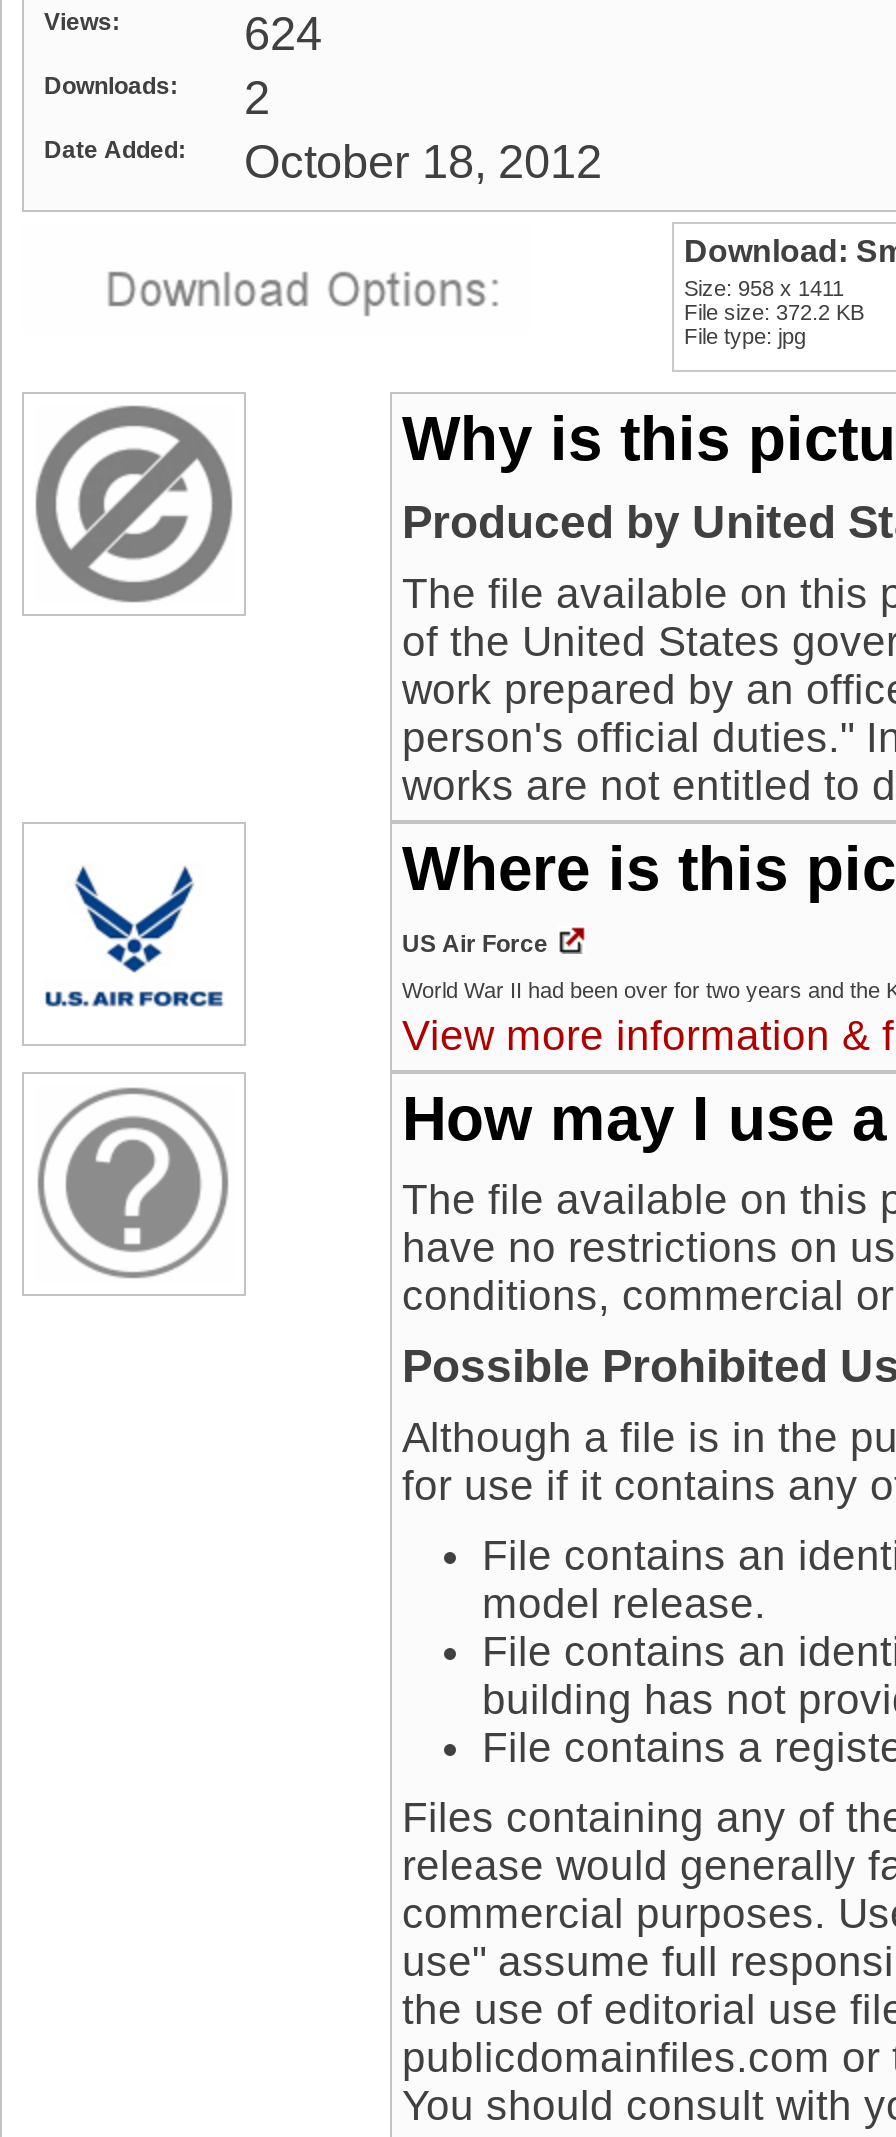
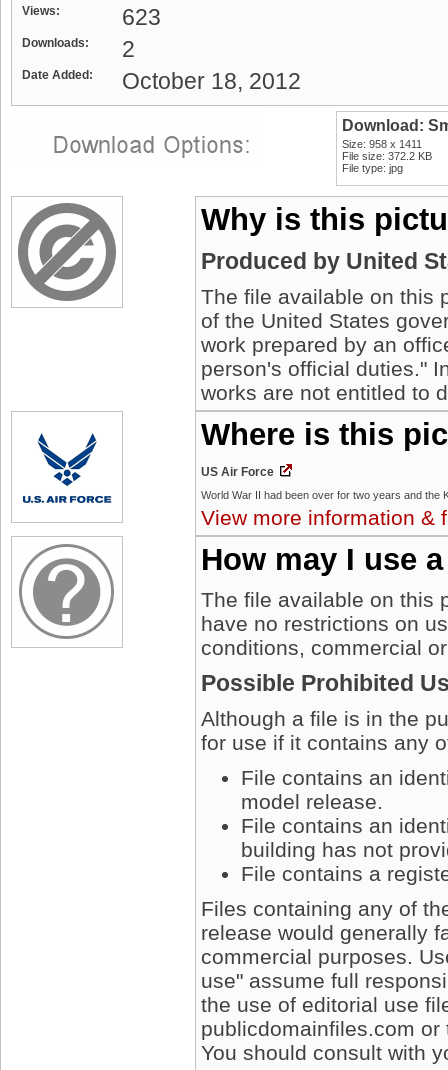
[244,8,322,60] 624 -> [122,4,161,30] 623

